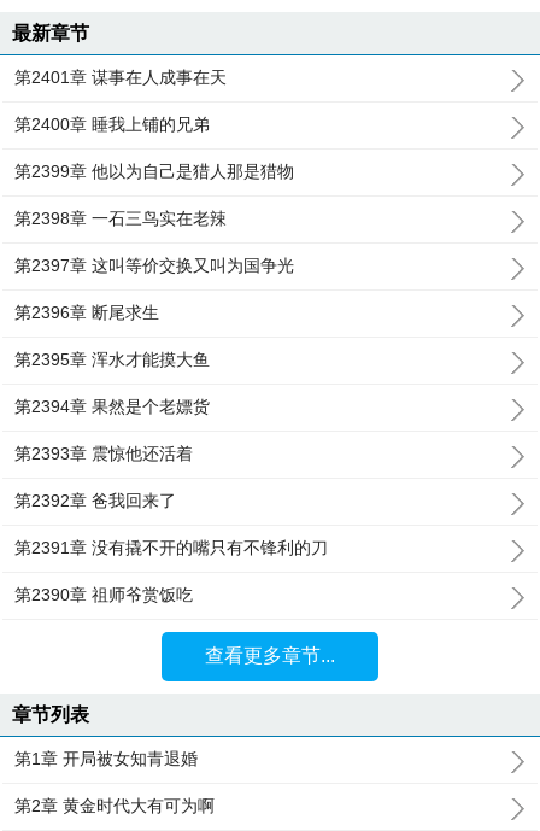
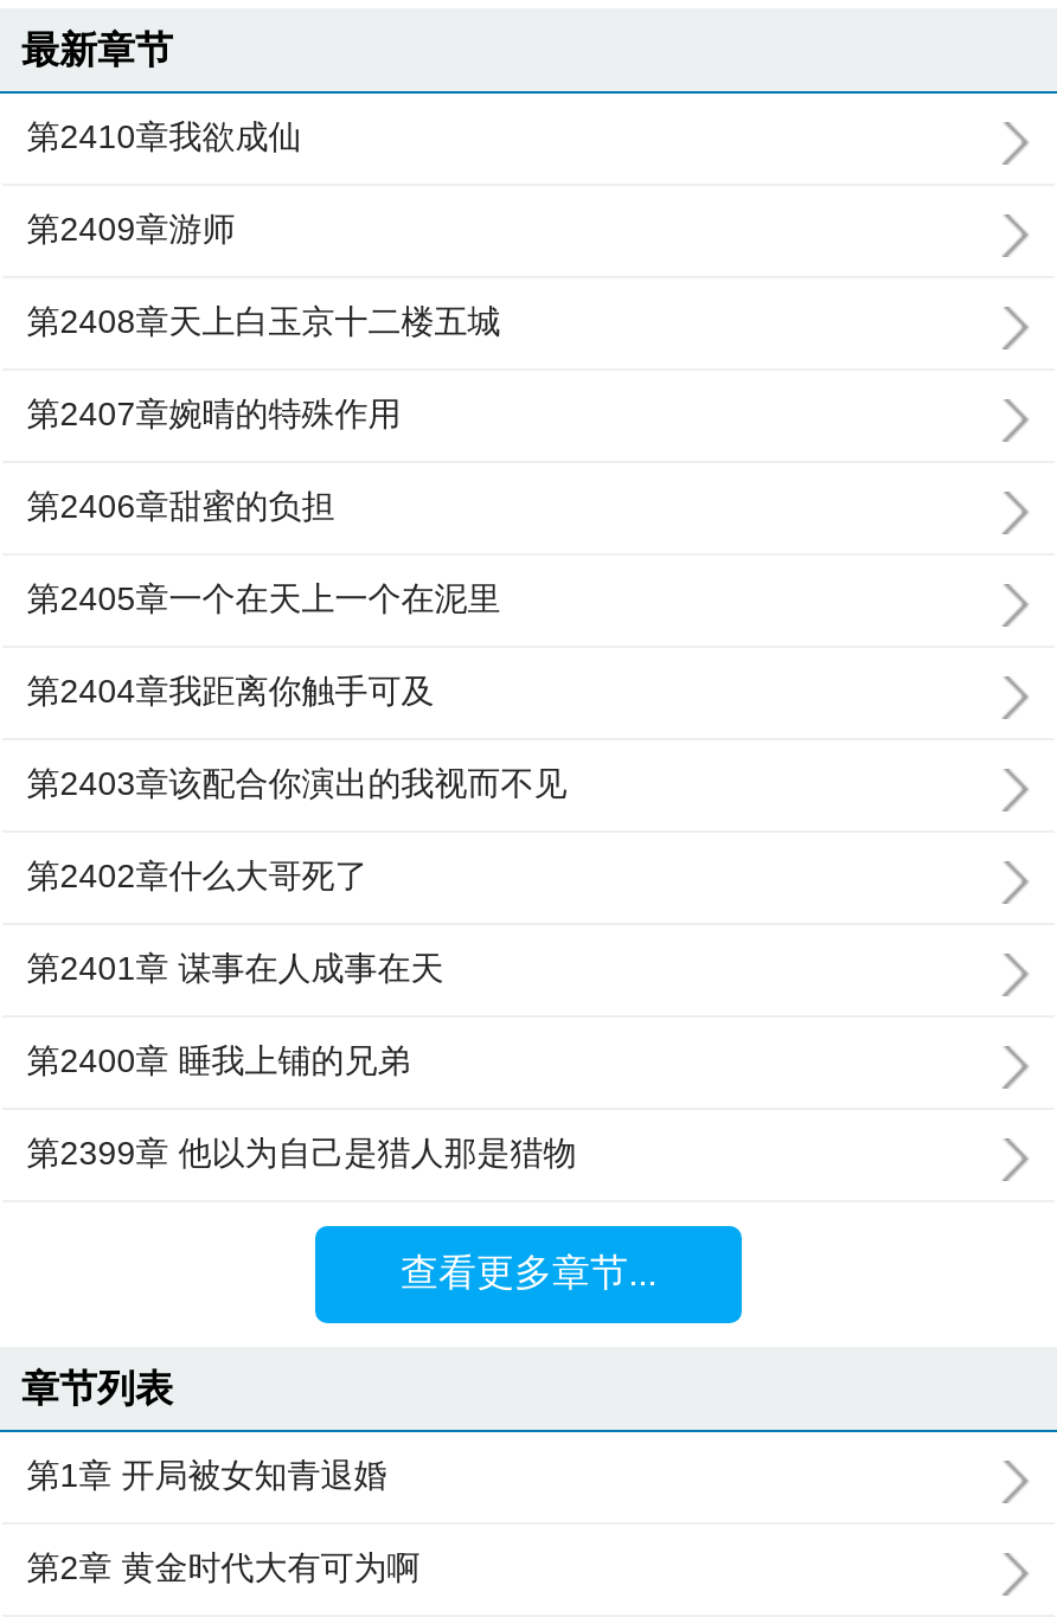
none -> [27,117,567,894] 第2410章我欲成仙 | 第2409章游师 | 第2408章天上白玉京十二楼五城 | 第2407章婉晴的特殊作用 | 第2406章甜蜜的负担 | 第2405章一个在天上一个在泥里 | 第2404章我距离你触手可及 | 第2403章该配合你演出的我视而不见 | 第2402章什么大哥死了
moved [15,68,294,181] -> [27,949,576,1172]: 第2401章 谋事在人成事在天 | 第2400章 睡我上铺的兄弟 | 第2399章 他以为自己是猎人那是猎物
[15,209,328,604] 第2398章 一石三鸟实在老辣 | 第2397章 这叫等价交换又叫为国争光 | 第2396章 断尾求生 | 第2395章 浑水才能摸大鱼 | 第2394章 果然是个老嫖货 | 第2393章 震惊他还活着 | 第2392章 爸我回来了 | 第2391章 没有撬不开的嘴只有不锋利的刀 | 第2390章 祖师爷赏饭吃 -> none

